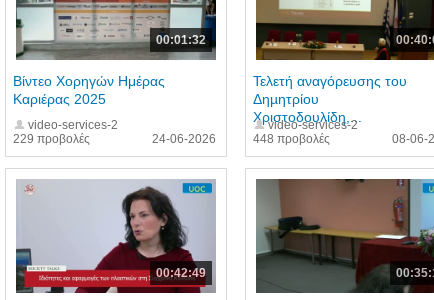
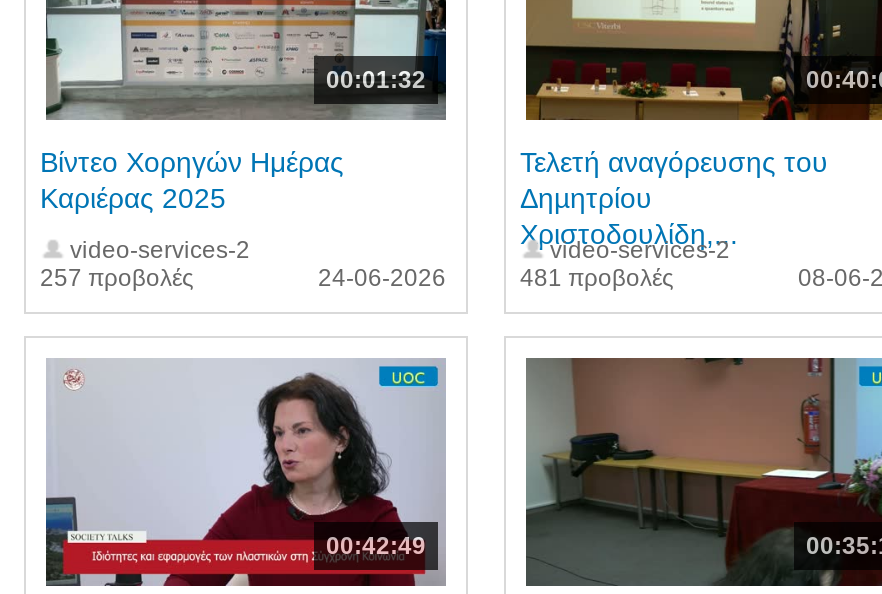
[13,132,90,146] 229 προβολές -> [40,264,194,292] 257 προβολές
[253,132,330,146] 448 προβολές -> [520,264,674,292] 481 προβολές

